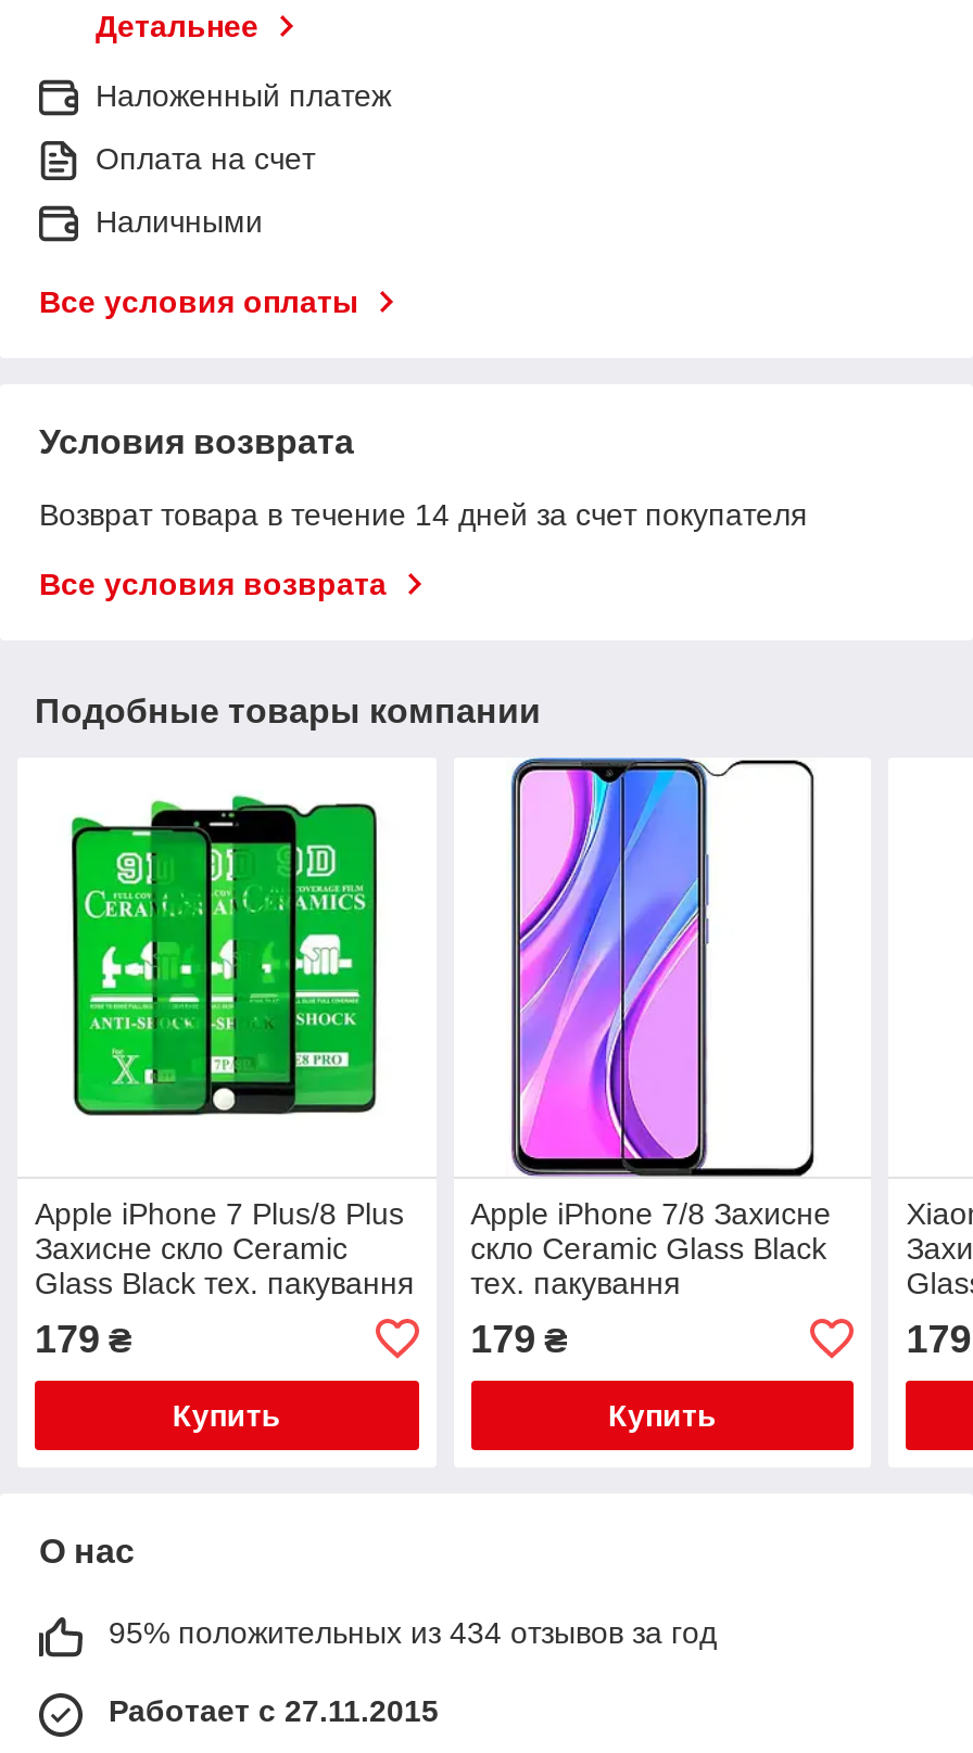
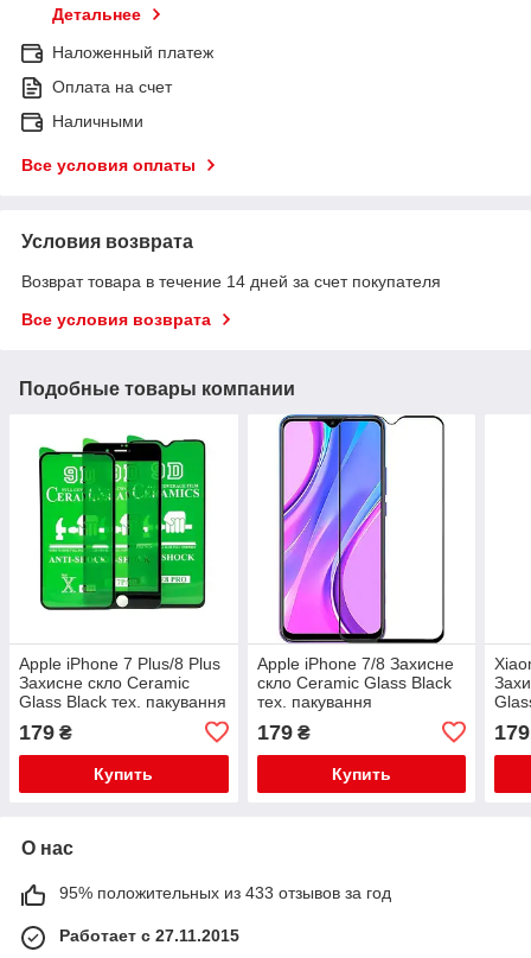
[109,1615,717,1649] 95% положительных из 434 отзывов за год -> [59,883,391,902] 95% положительных из 433 отзывов за год

